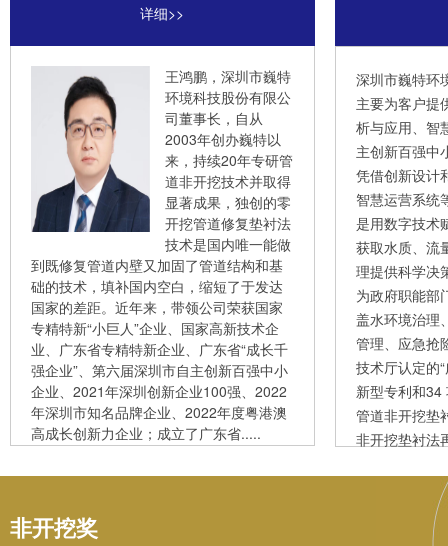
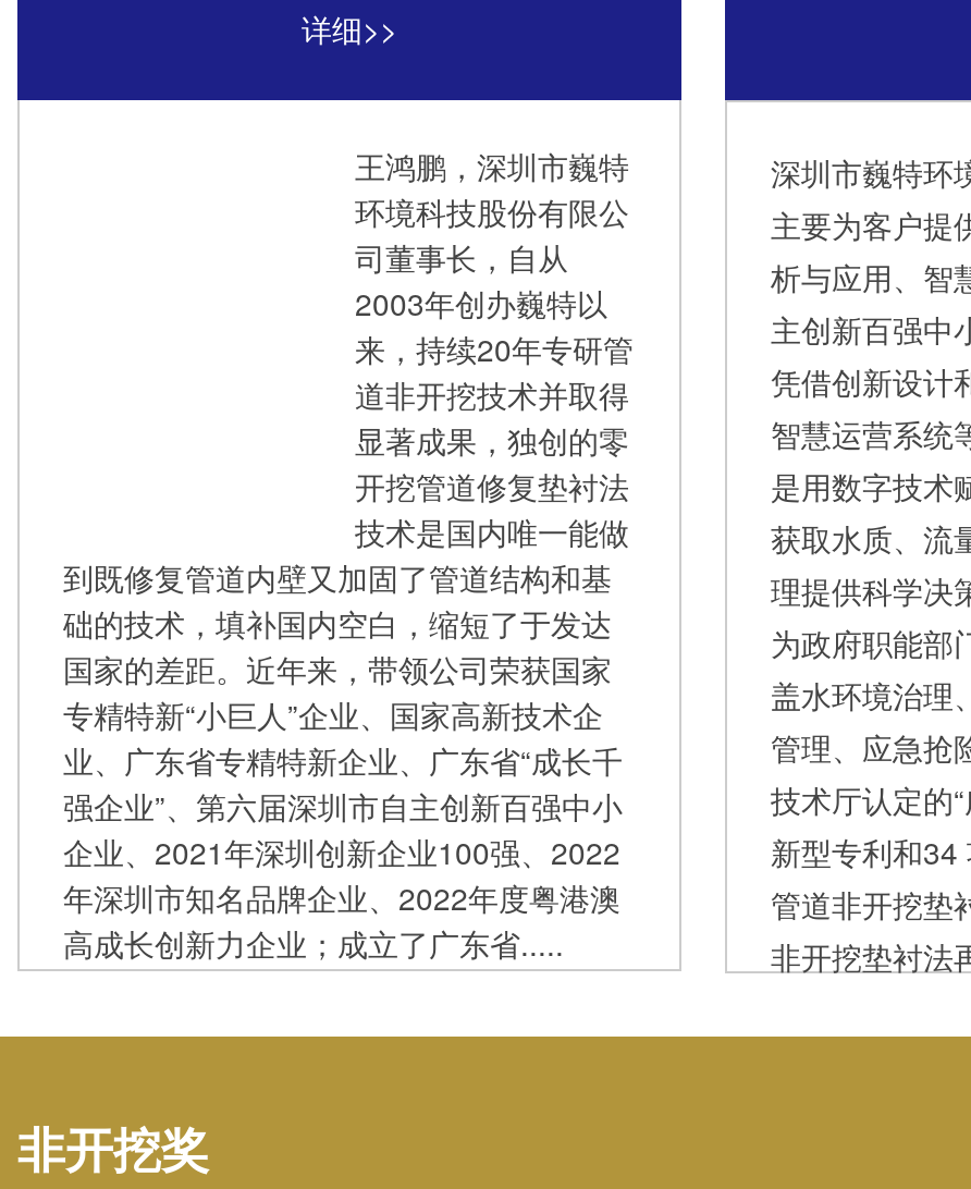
[31,67,151,233] [image] -> none

